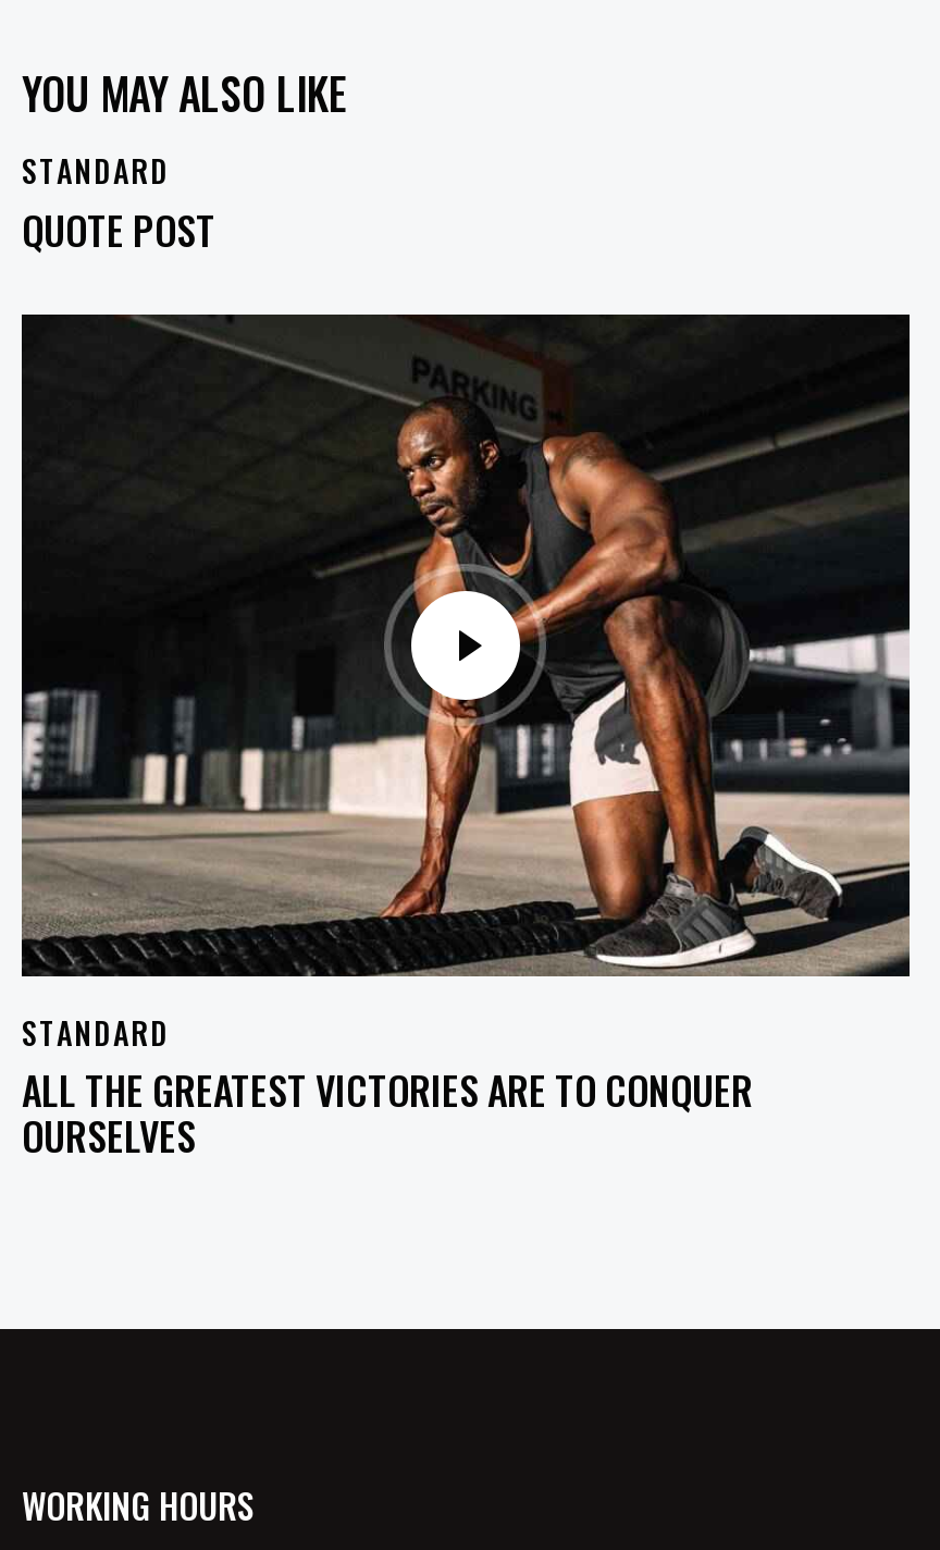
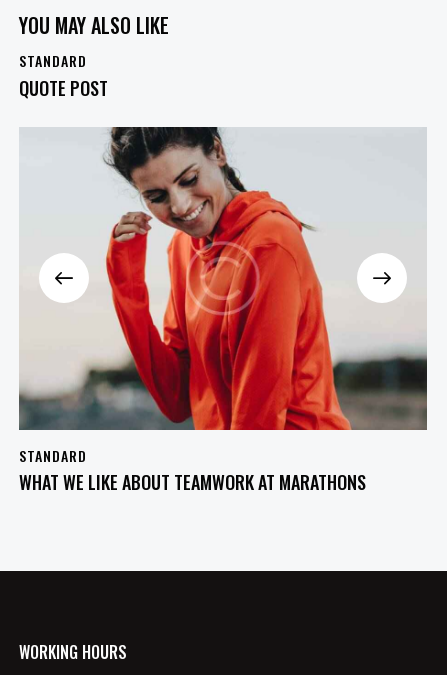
[20,312,912,1165] [image] | ALL THE GREATEST VICTORIES ARE TO CONQUER | OURSELVES -> [19,127,427,495] [image] | WHAT WE LIKE ABOUT TEAMWORK AT MARATHONS

